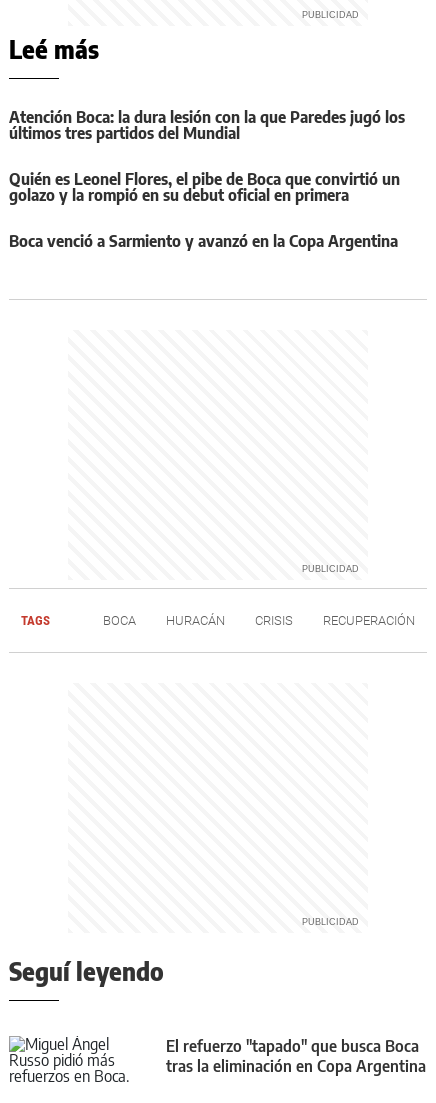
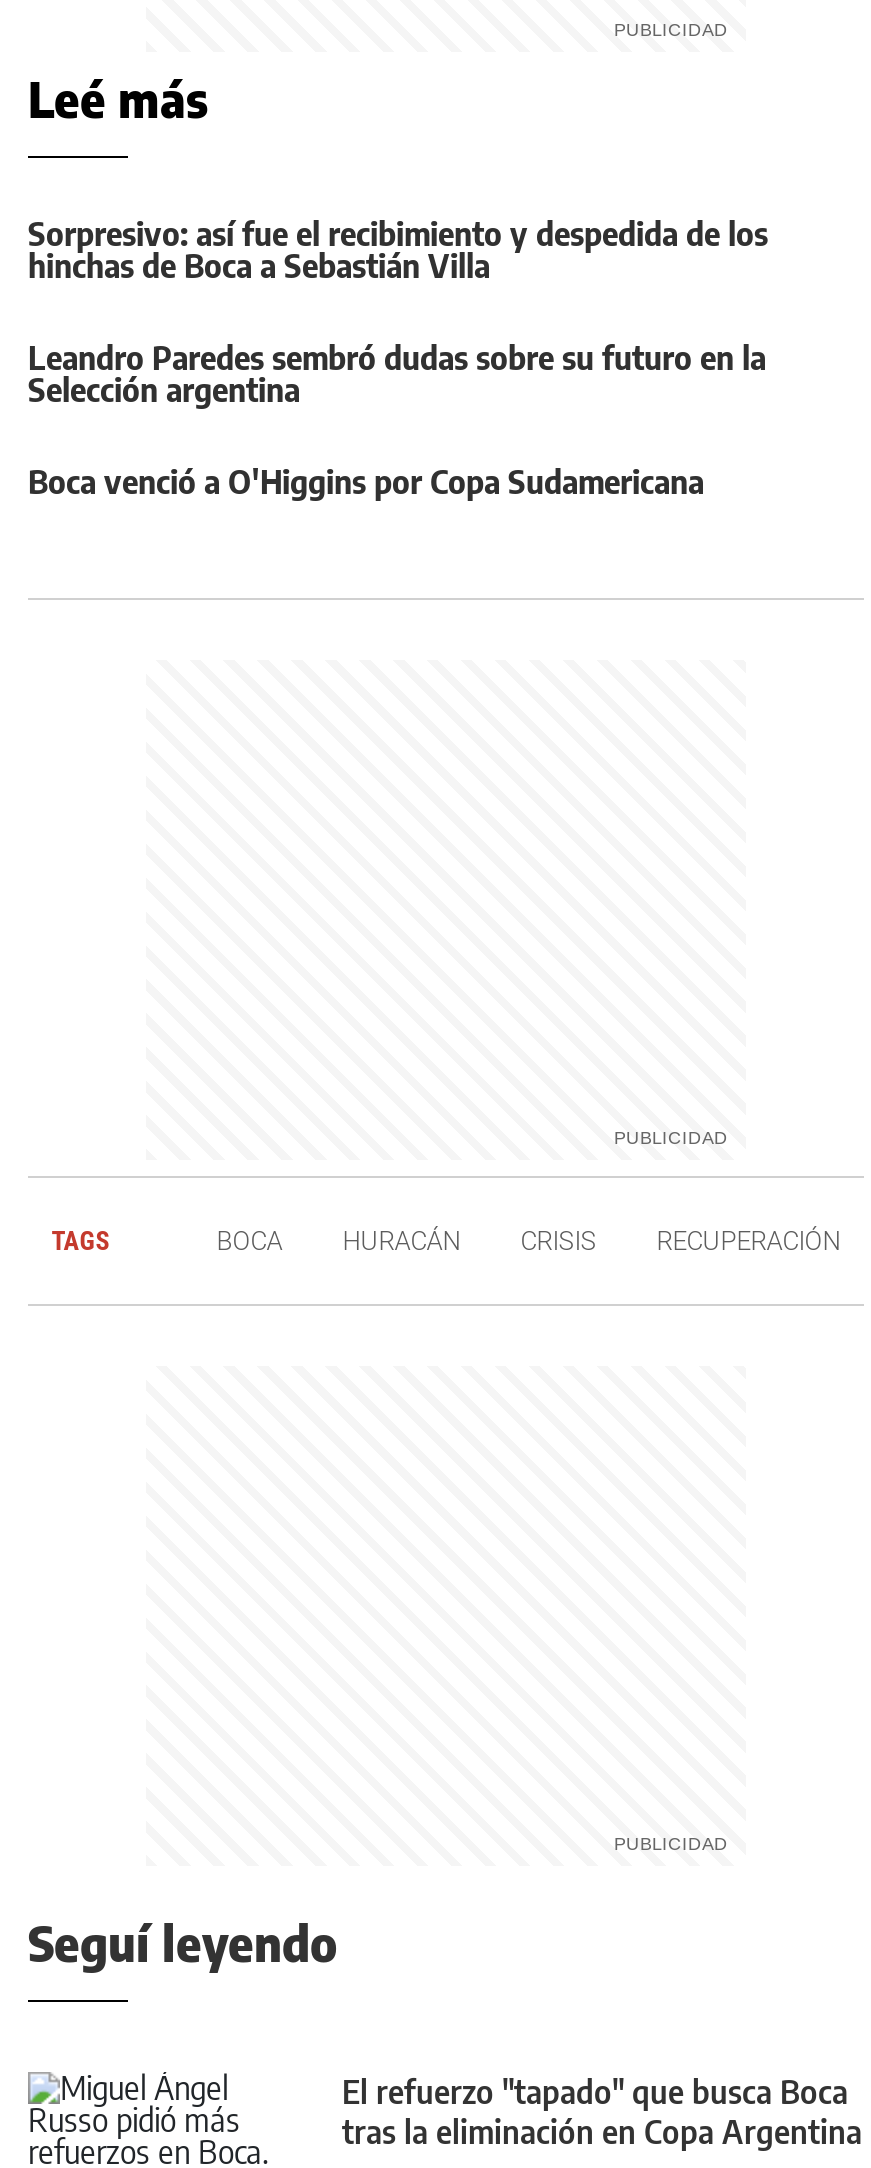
[9,107,405,143] Atención Boca: la dura lesión con la que Paredes jugó los | últimos tres partidos del Mundial -> [28,215,768,287] Sorpresivo: así fue el recibimiento y despedida de los | hinchas de Boca a Sebastián Villa
[9,169,400,205] Quién es Leonel Flores, el pibe de Boca que convirtió un | golazo y la rompió en su debut oficial en primera -> [28,339,766,411] Leandro Paredes sembró dudas sobre su futuro en la | Selección argentina
[9,231,398,251] Boca venció a Sarmiento y avanzó en la Copa Argentina -> [28,463,704,503] Boca venció a O'Higgins por Copa Sudamericana

